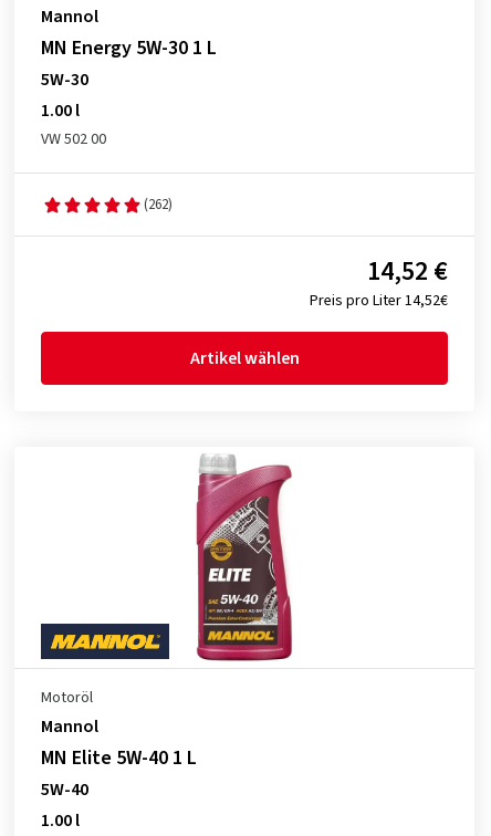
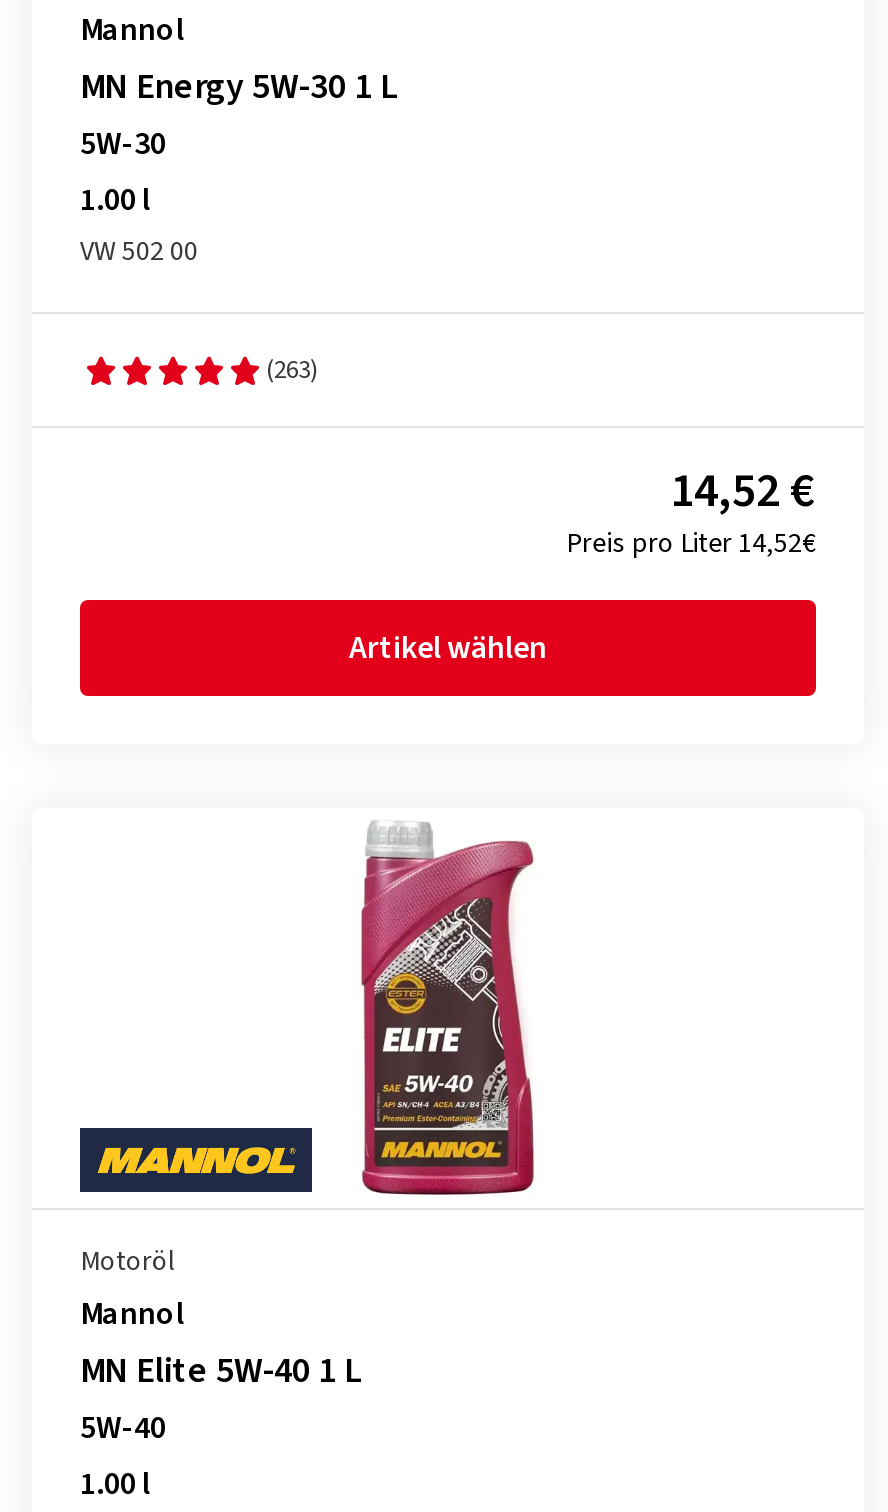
[144,194,173,214] (262) -> [266,351,318,387] (263)

